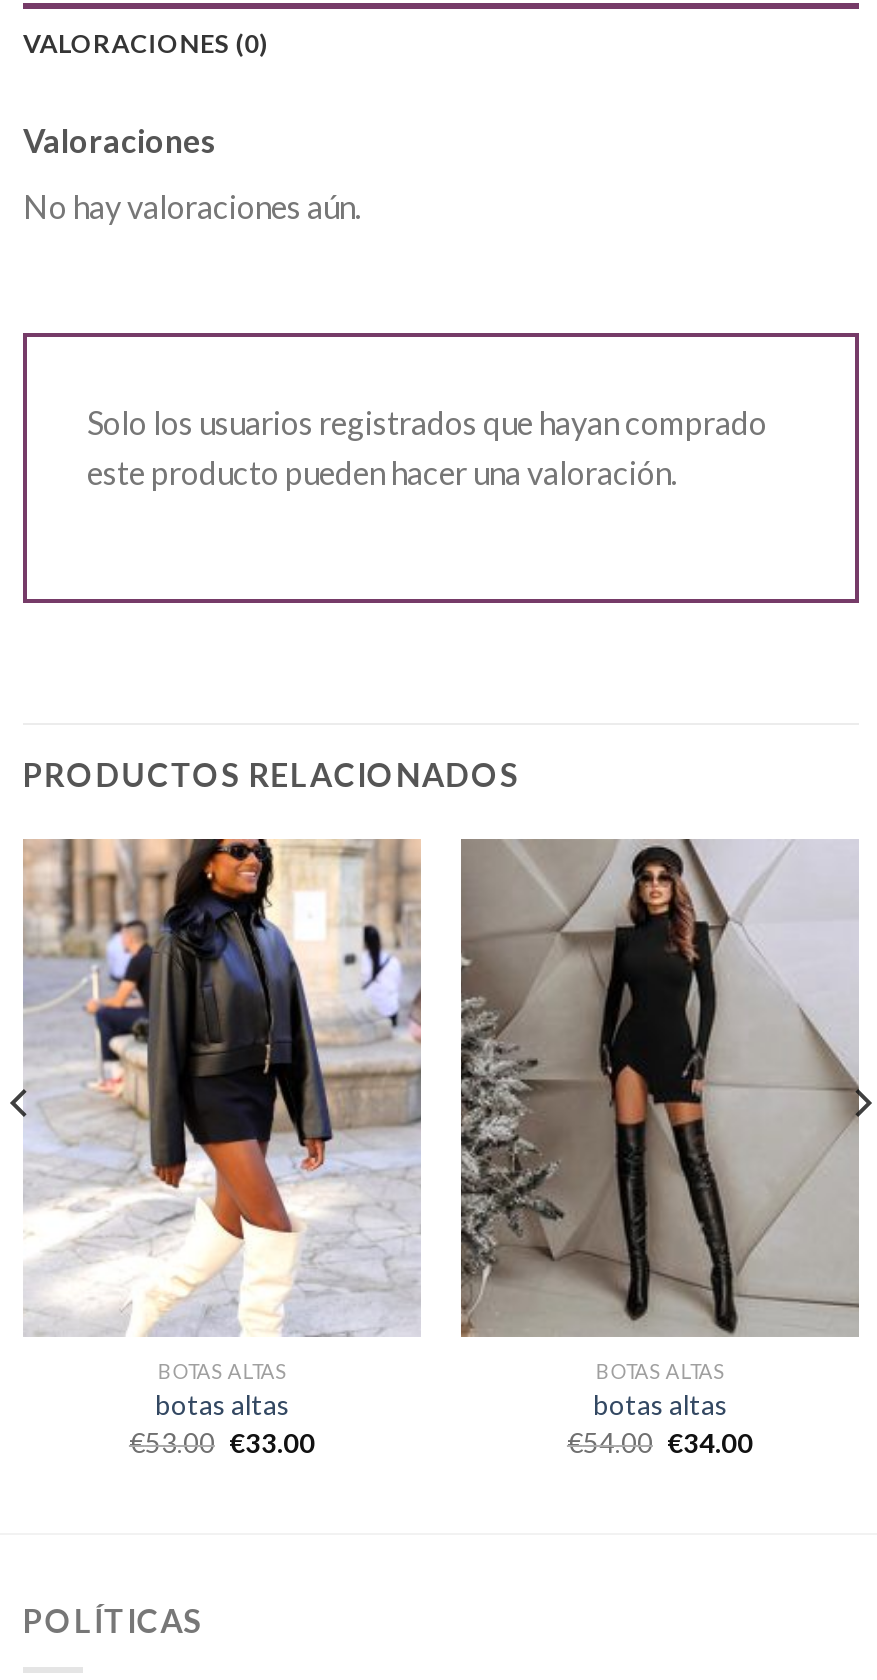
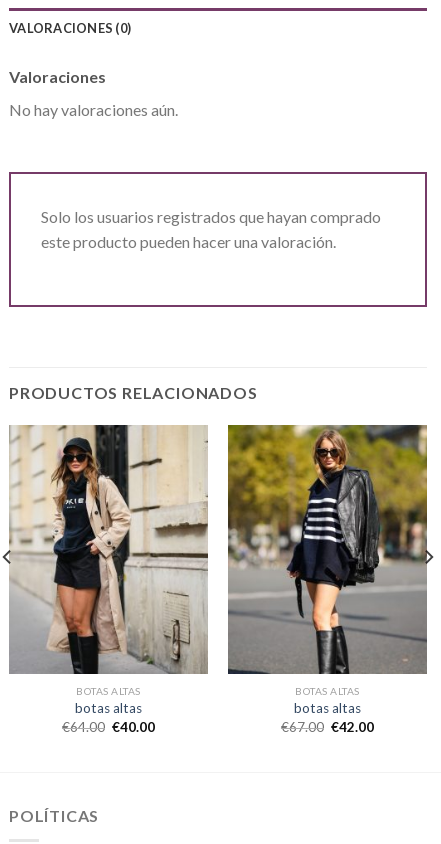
[25,837,421,1337] [image] -> [9,424,208,675] [image]
[459,839,859,1339] [image] -> [227,424,428,675] [image]
[129,1426,315,1458] €53.00 €33.00 -> [62,719,155,735] €64.00 €40.00
[567,1426,753,1458] €54.00 €34.00 -> [281,719,374,735] €67.00 €42.00

